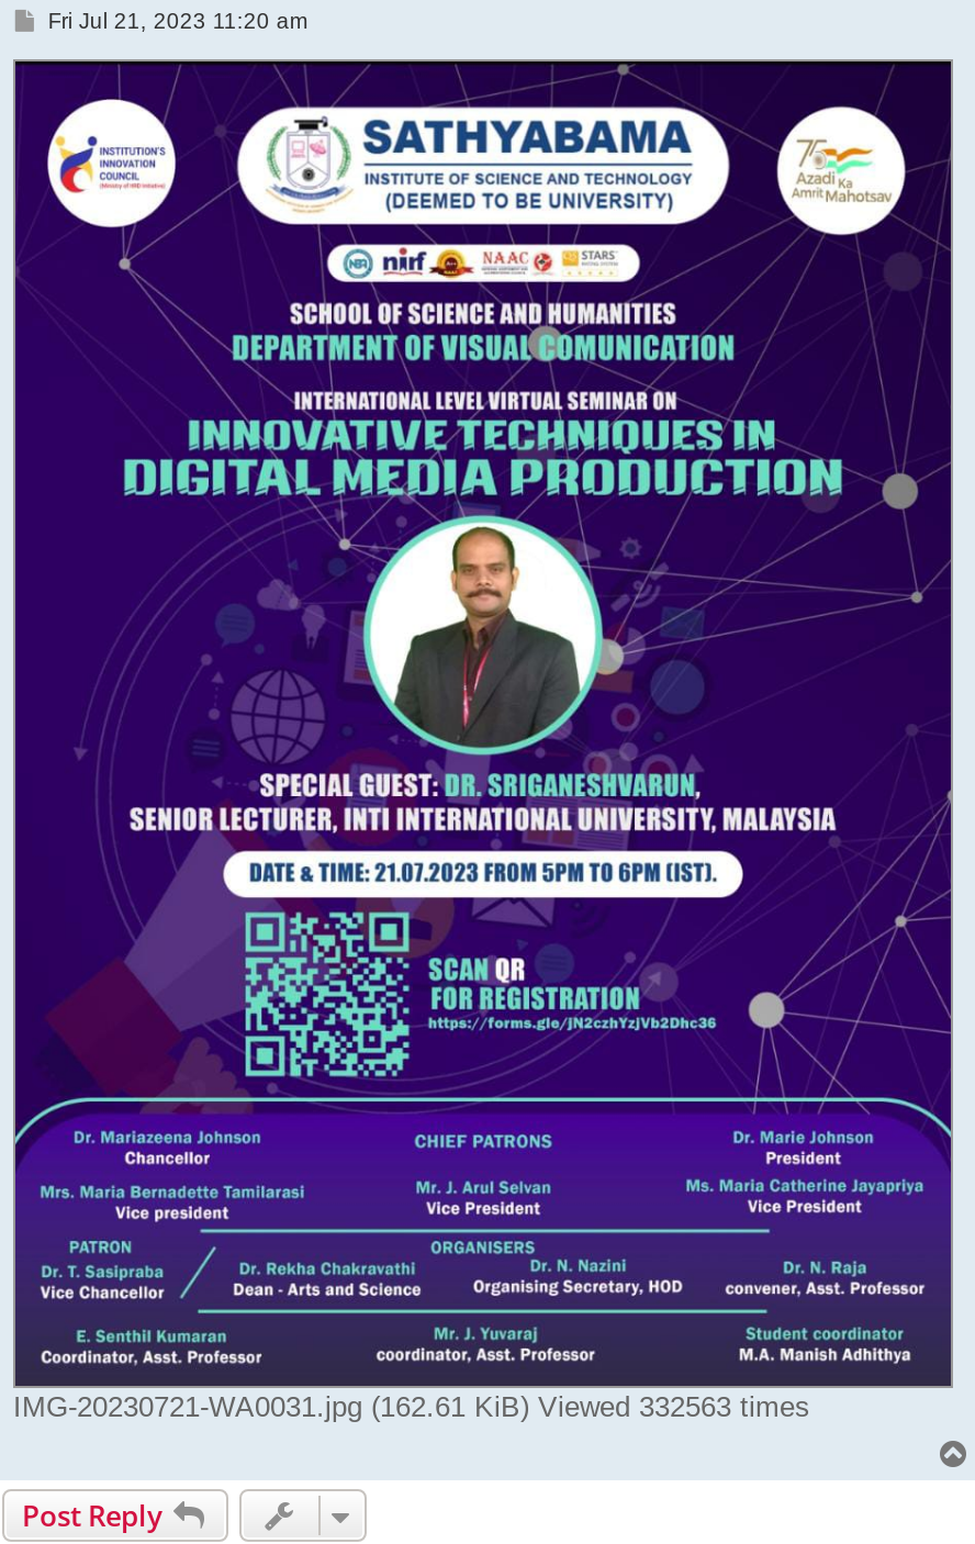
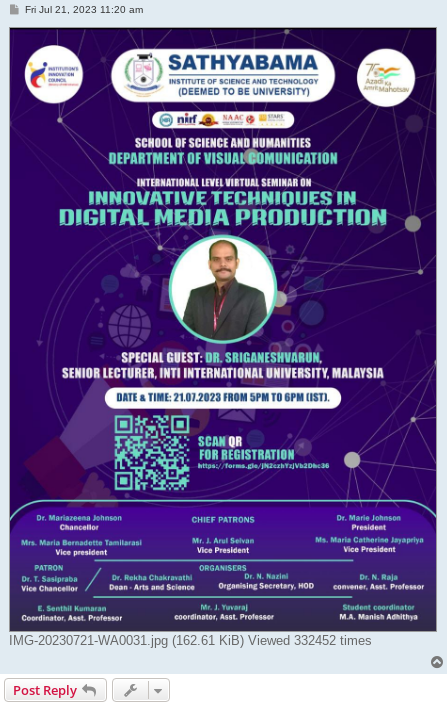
[13,1389,810,1422] IMG-20230721-WA0031.jpg (162.61 KiB) Viewed 332563 times -> [9,633,372,648] IMG-20230721-WA0031.jpg (162.61 KiB) Viewed 332452 times

